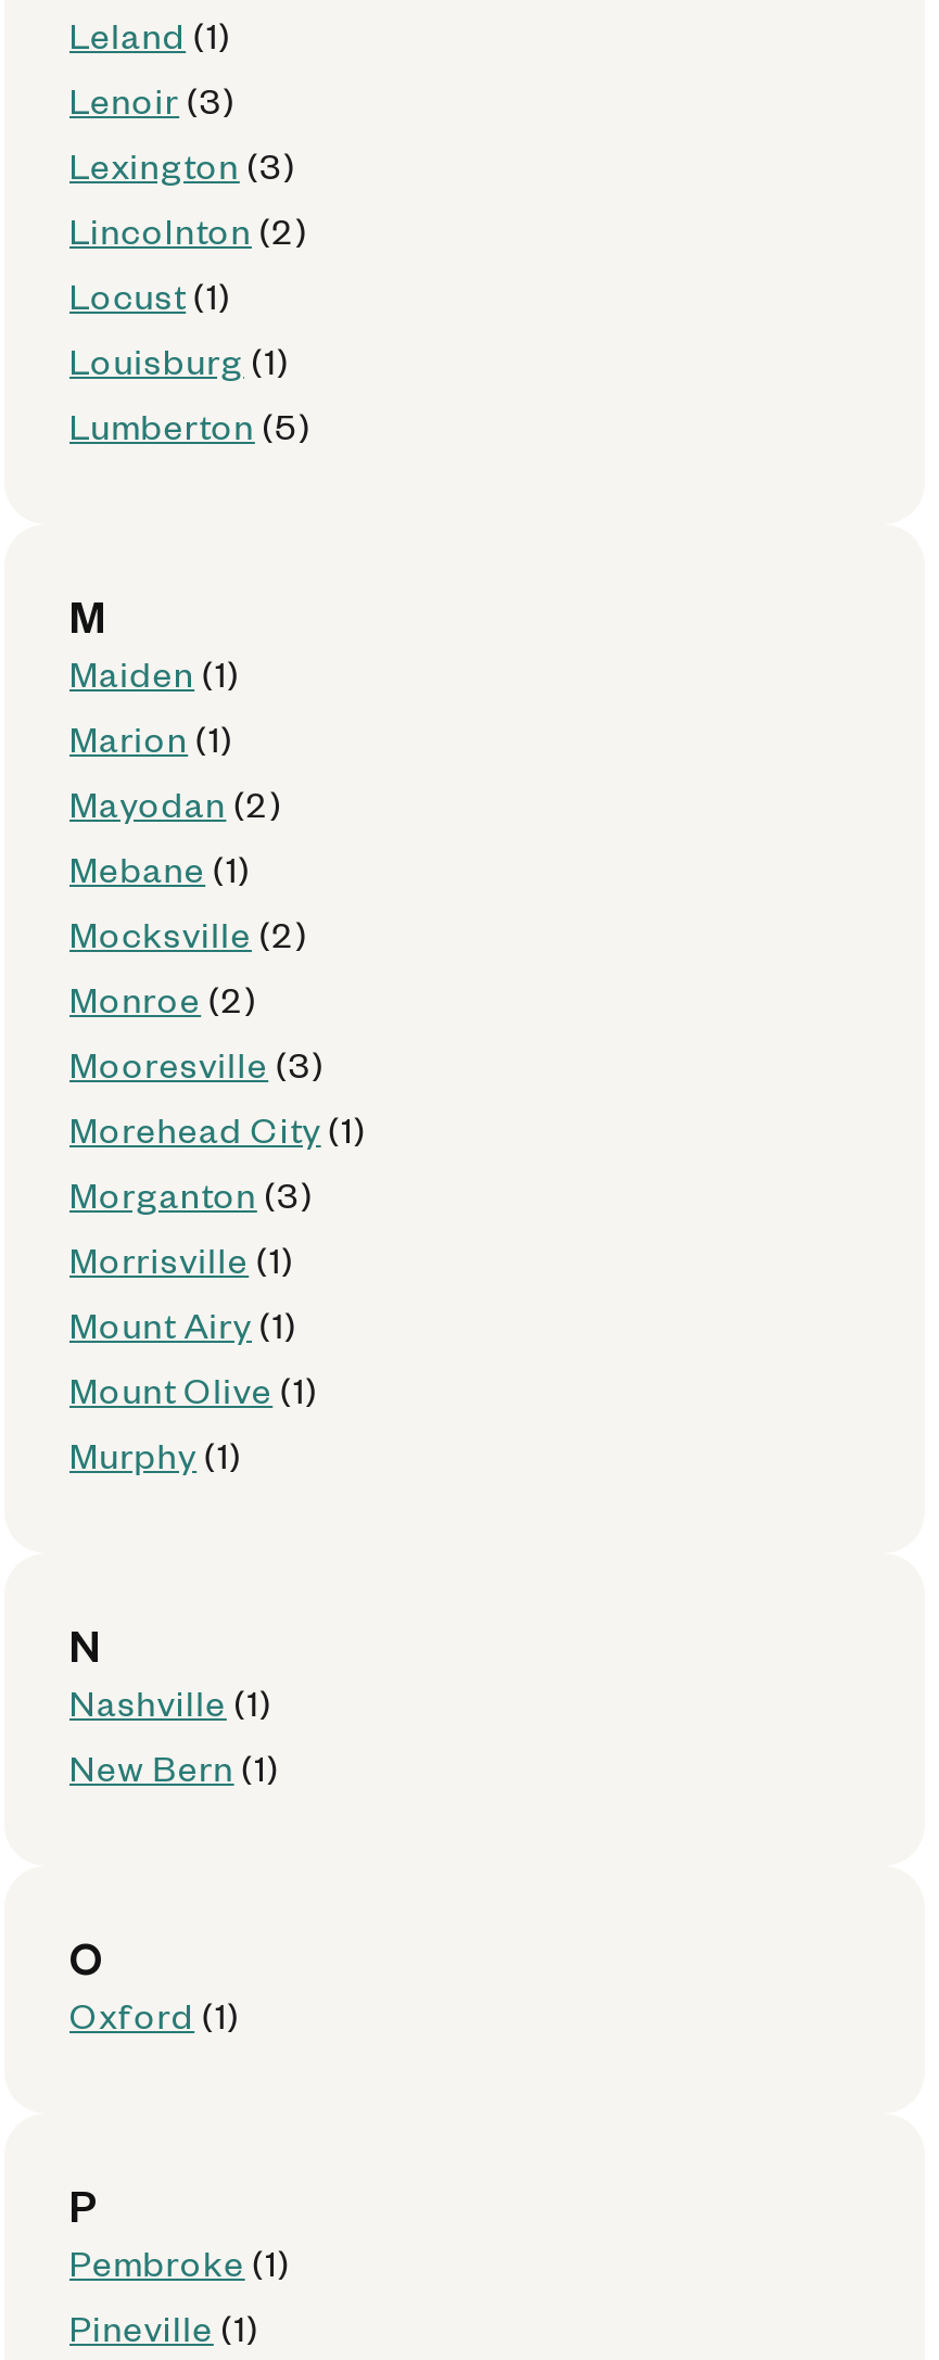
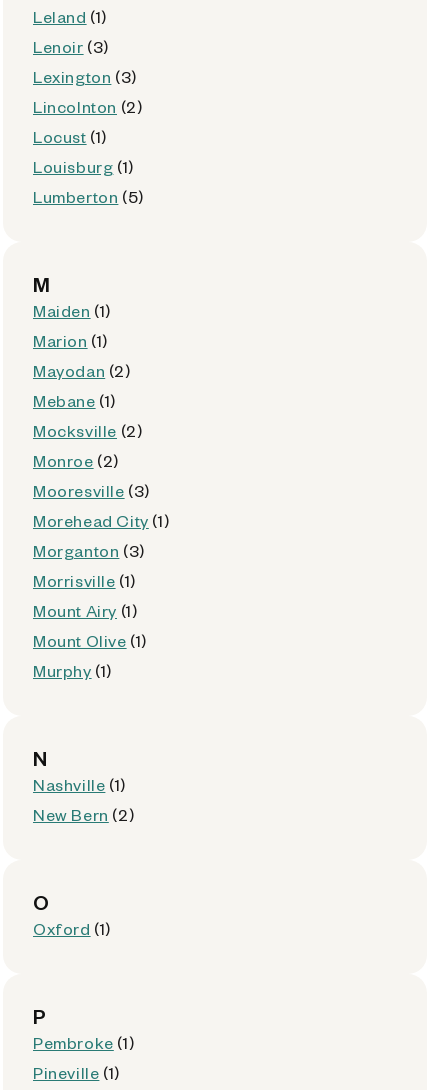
[69,1744,278,1790] New Bern (1) -> [33,804,134,825] New Bern (2)

